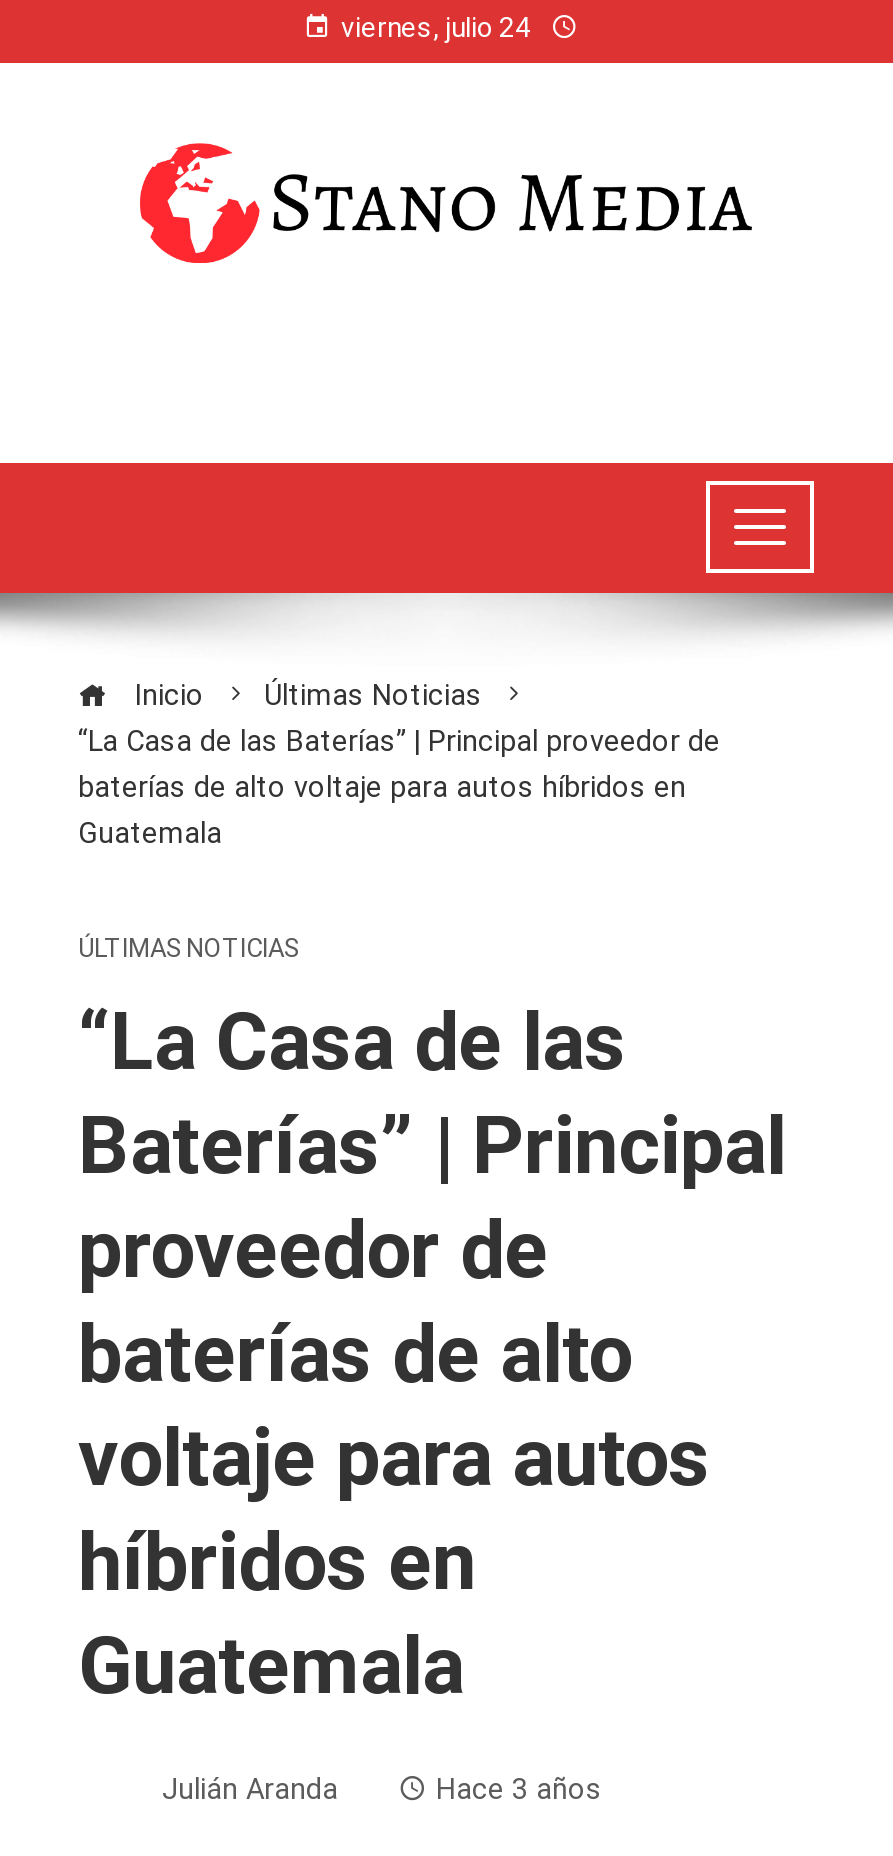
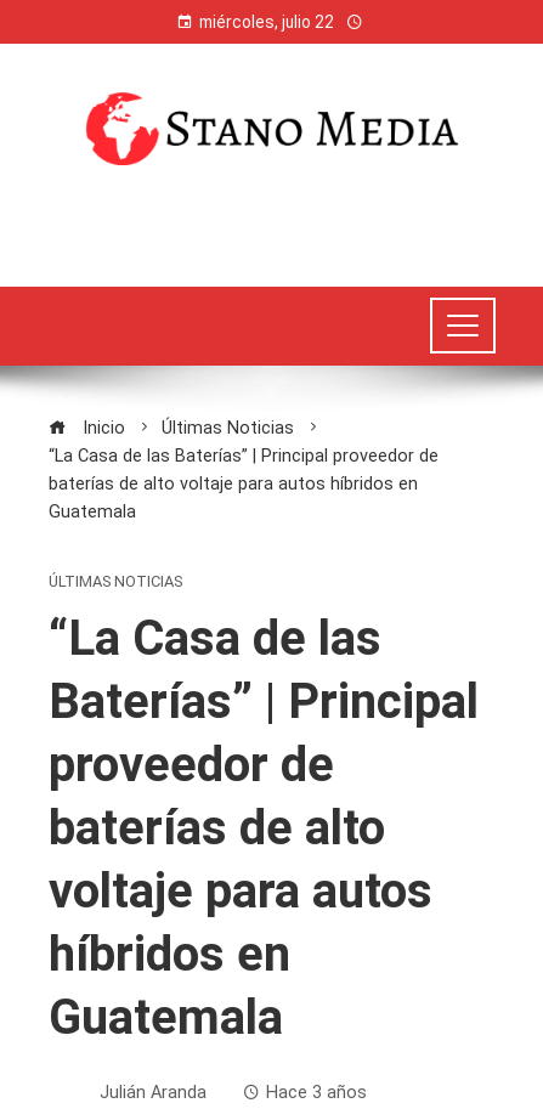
[341,11,531,43] viernes, julio 24 -> [199,12,333,32] miércoles, julio 22

